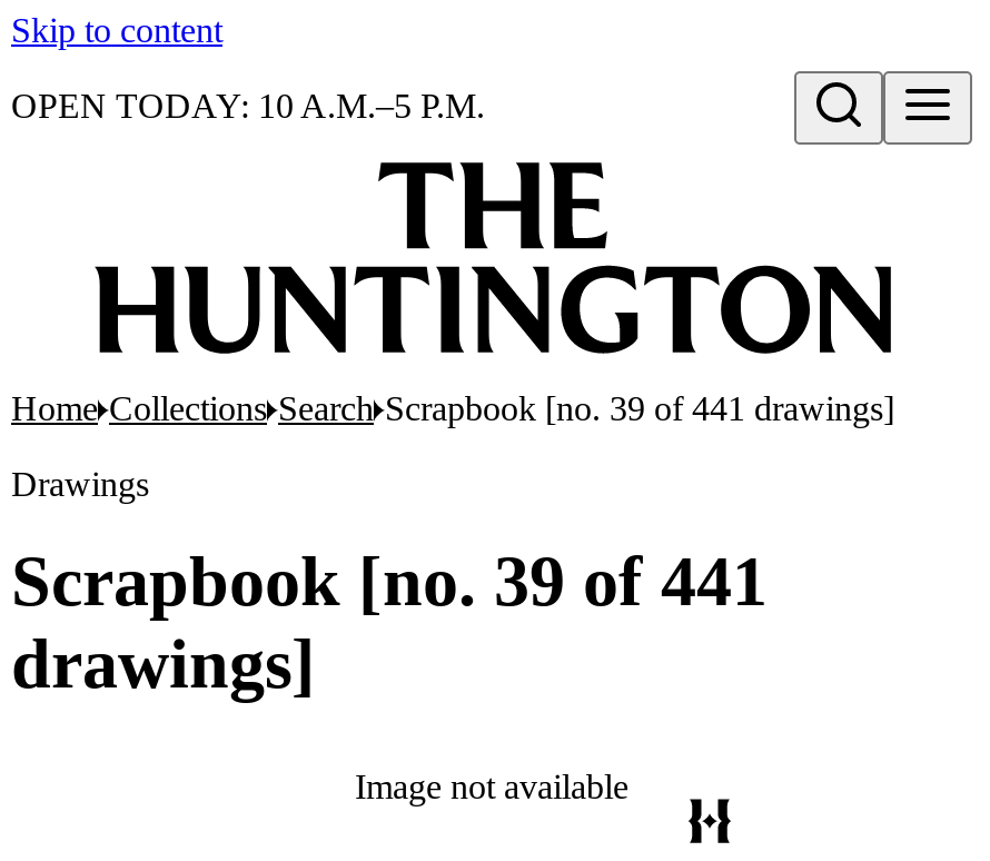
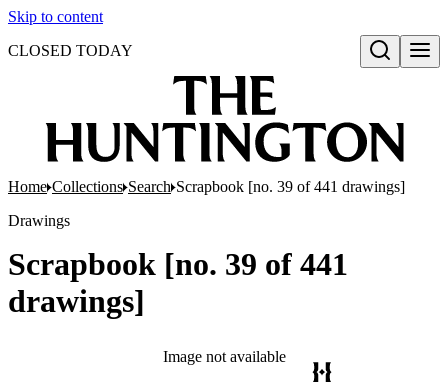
[11,87,485,125] OPEN TODAY: 10 A.M.–5 P.M. -> [8,42,133,59] CLOSED TODAY

